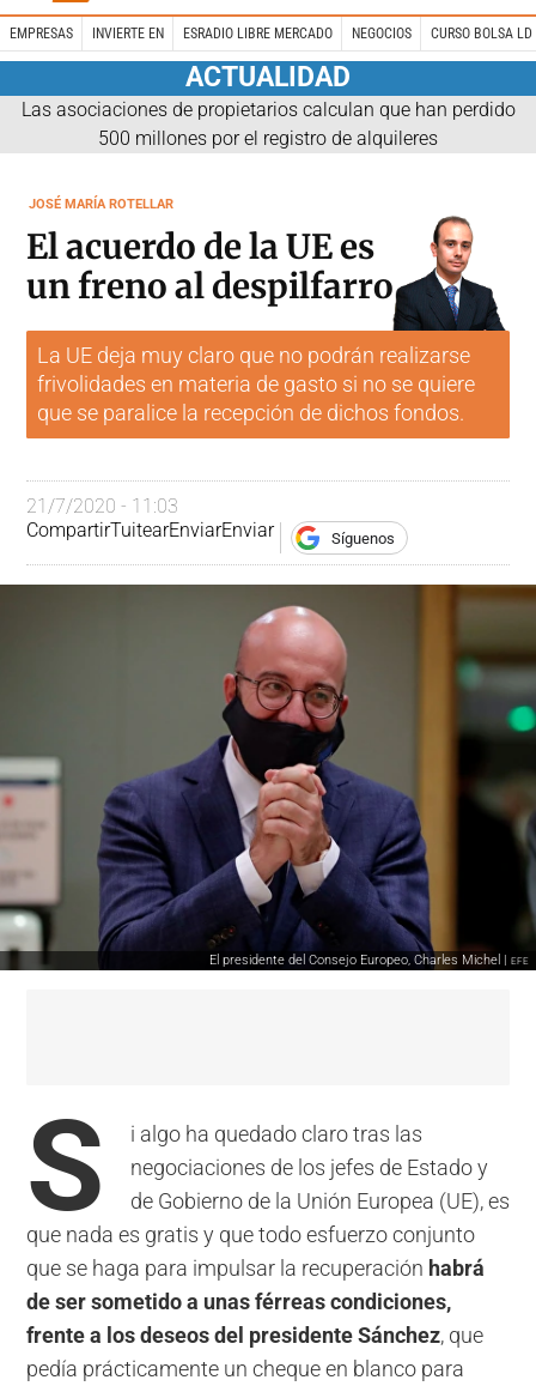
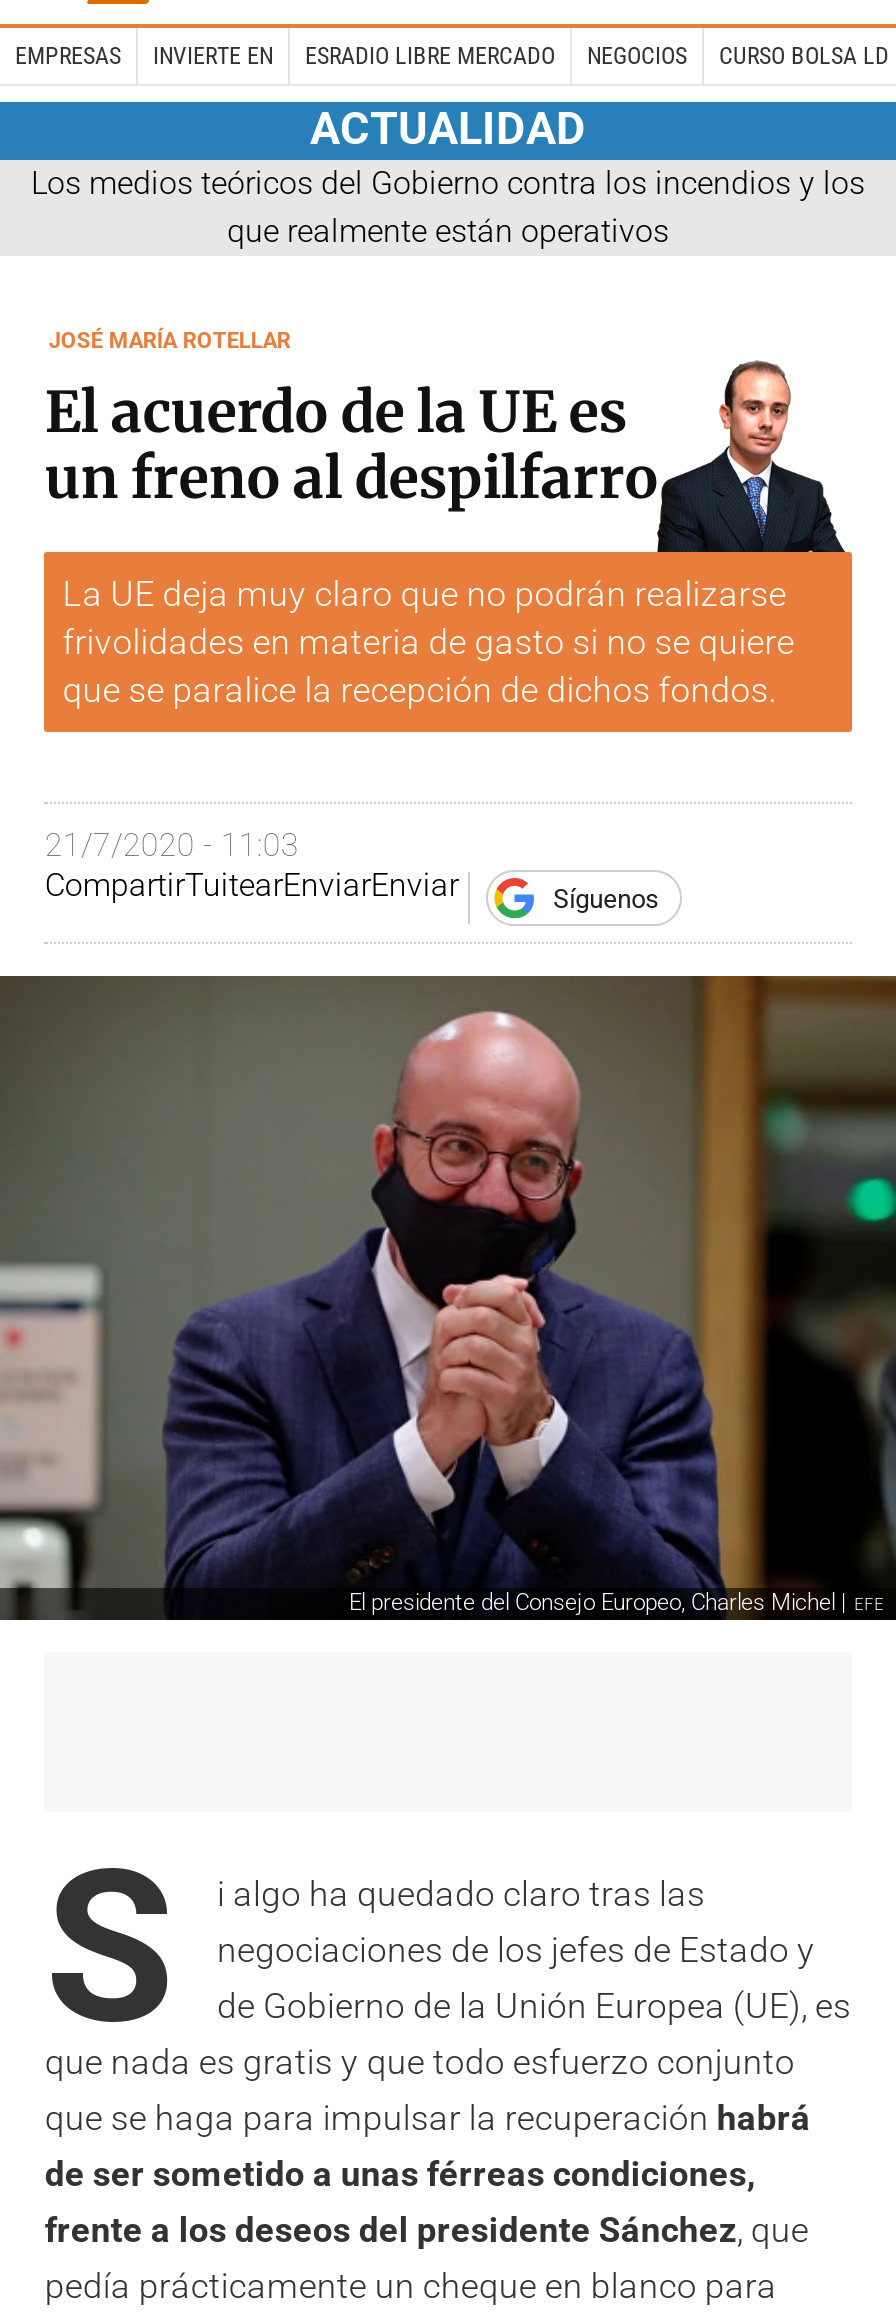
[21,98,515,149] Las asociaciones de propietarios calculan que han perdido | 500 millones por el registro de alquileres -> [31,163,865,249] Los medios teóricos del Gobierno contra los incendios y los | que realmente están operativos

